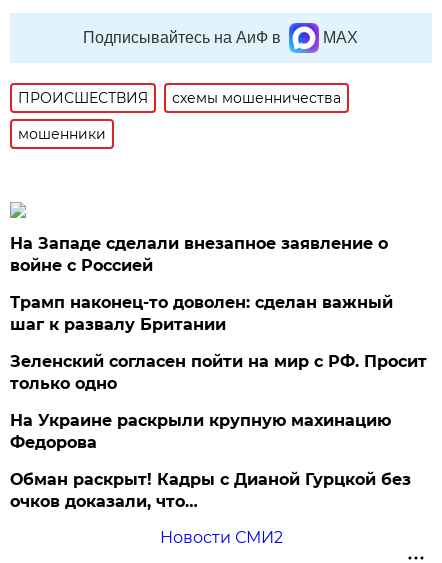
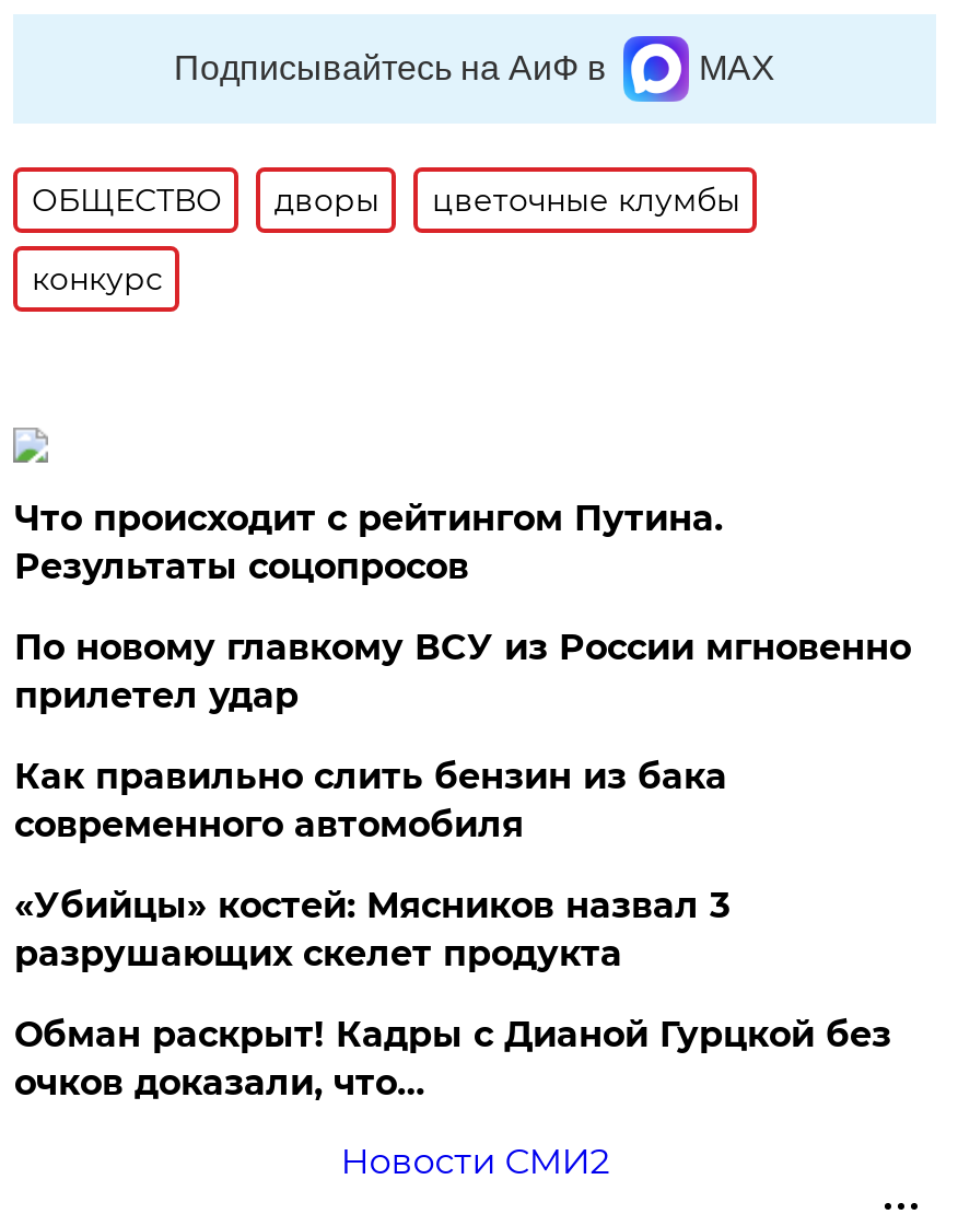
[18,89,341,107] ПРОИСШЕСТВИЯ | схемы мошенничества -> [31,182,740,221] ОБЩЕСТВО | дворы | цветочные клумбы
[18,125,106,143] мошенники -> [31,260,163,300] конкурс
[10,234,388,275] На Западе сделали внезапное заявление о | войне с Россией -> [14,499,723,588] Что происходит с рейтингом Путина. | Результаты соцопросов
[10,293,393,334] Трамп наконец-то доволен: сделан важный | шаг к развалу Британии -> [14,628,911,717] По новому главкому ВСУ из России мгновенно | прилетел удар
[10,352,427,393] Зеленский согласен пойти на мир с РФ. Просит | только одно -> [14,757,727,846] Как правильно слить бензин из бака | современного автомобиля
[10,411,391,452] На Украине раскрыли крупную махинацию | Федорова -> [14,886,729,976] «Убийцы» костей: Мясников назвал 3 | разрушающих скелет продукта

